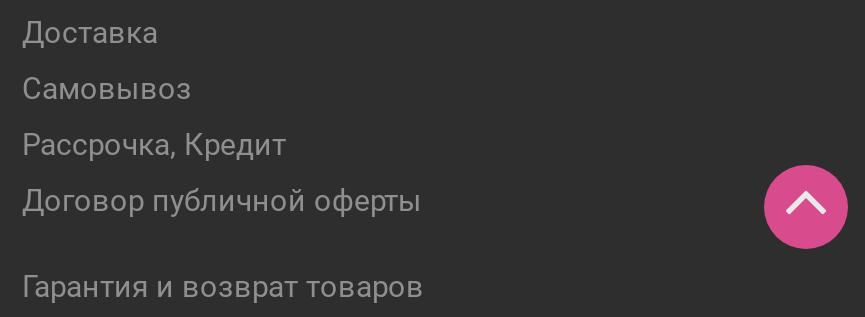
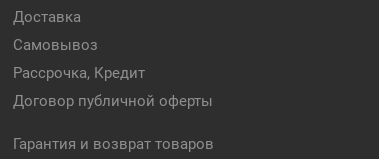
[762,163,850,251] [image] -> none

